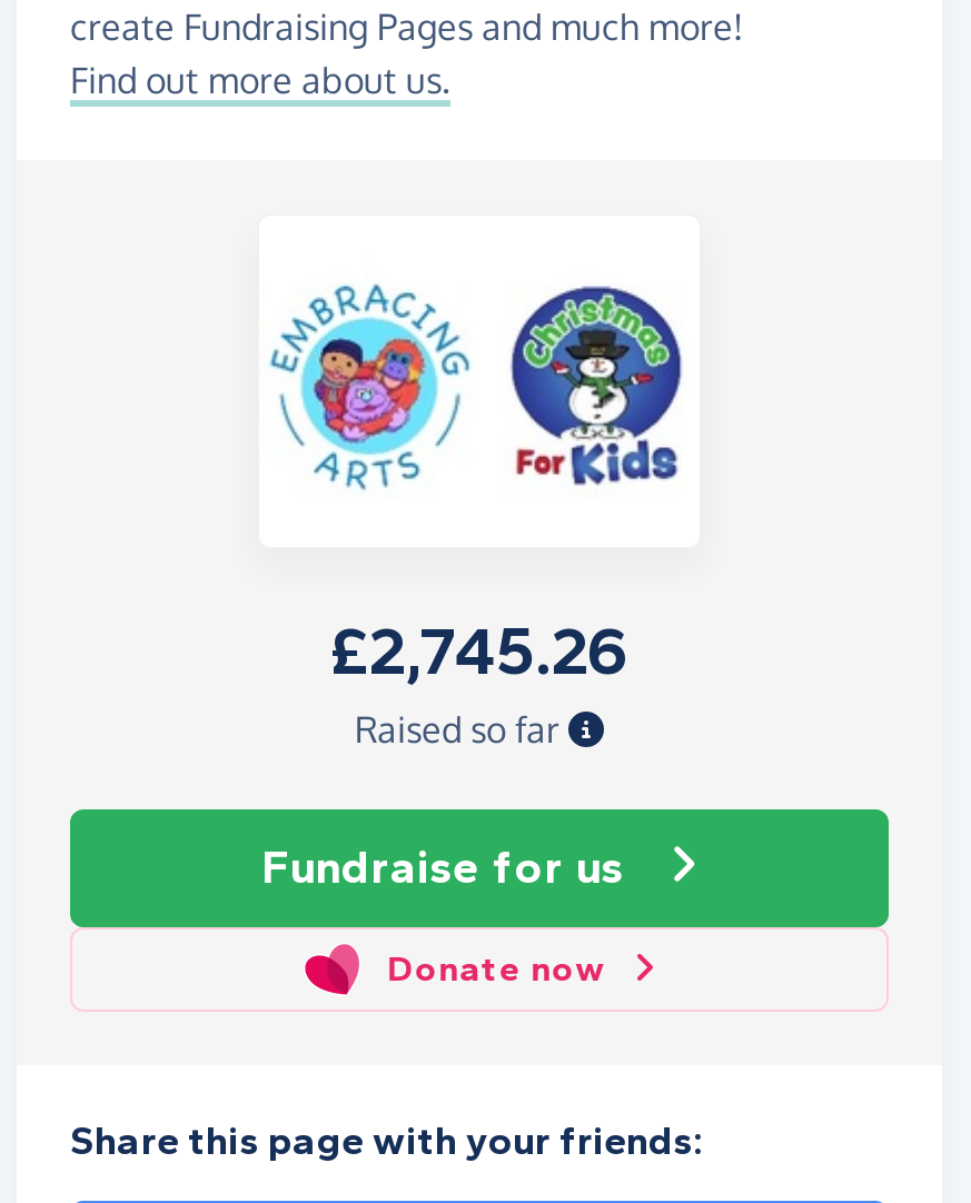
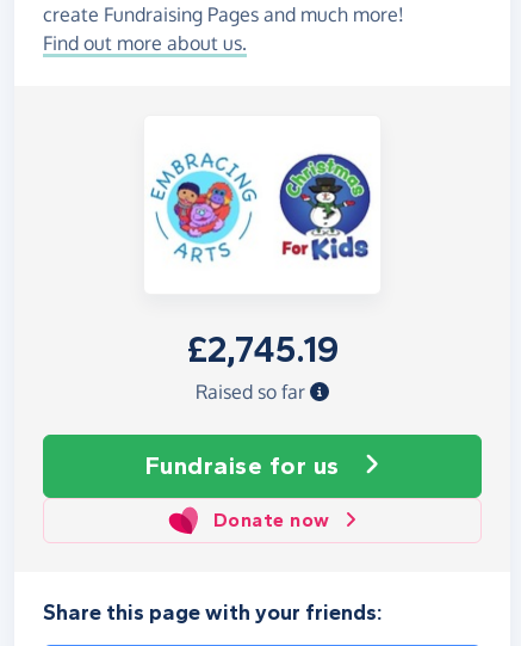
[331,611,627,691] £2,745.26 -> [187,328,338,371] £2,745.19

